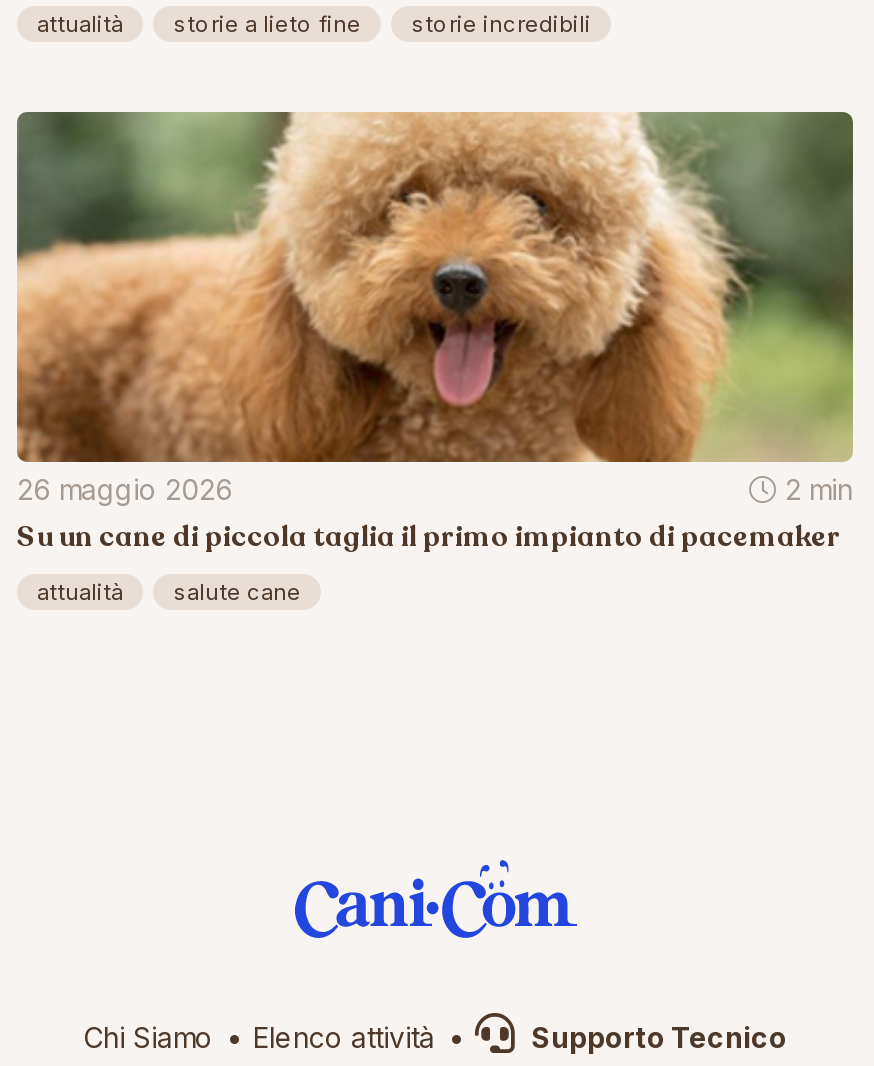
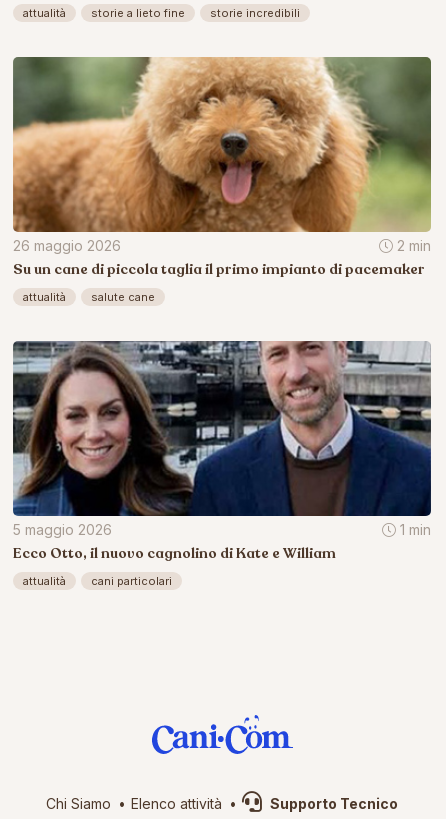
none -> [12,340,432,588] [image] | 5 maggio 2026 | 1 min | Ecco Otto, il nuovo cagnolino di Kate e William | attualità | cani particolari

